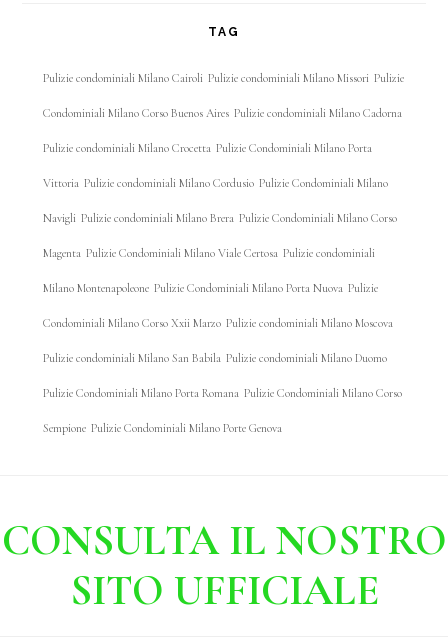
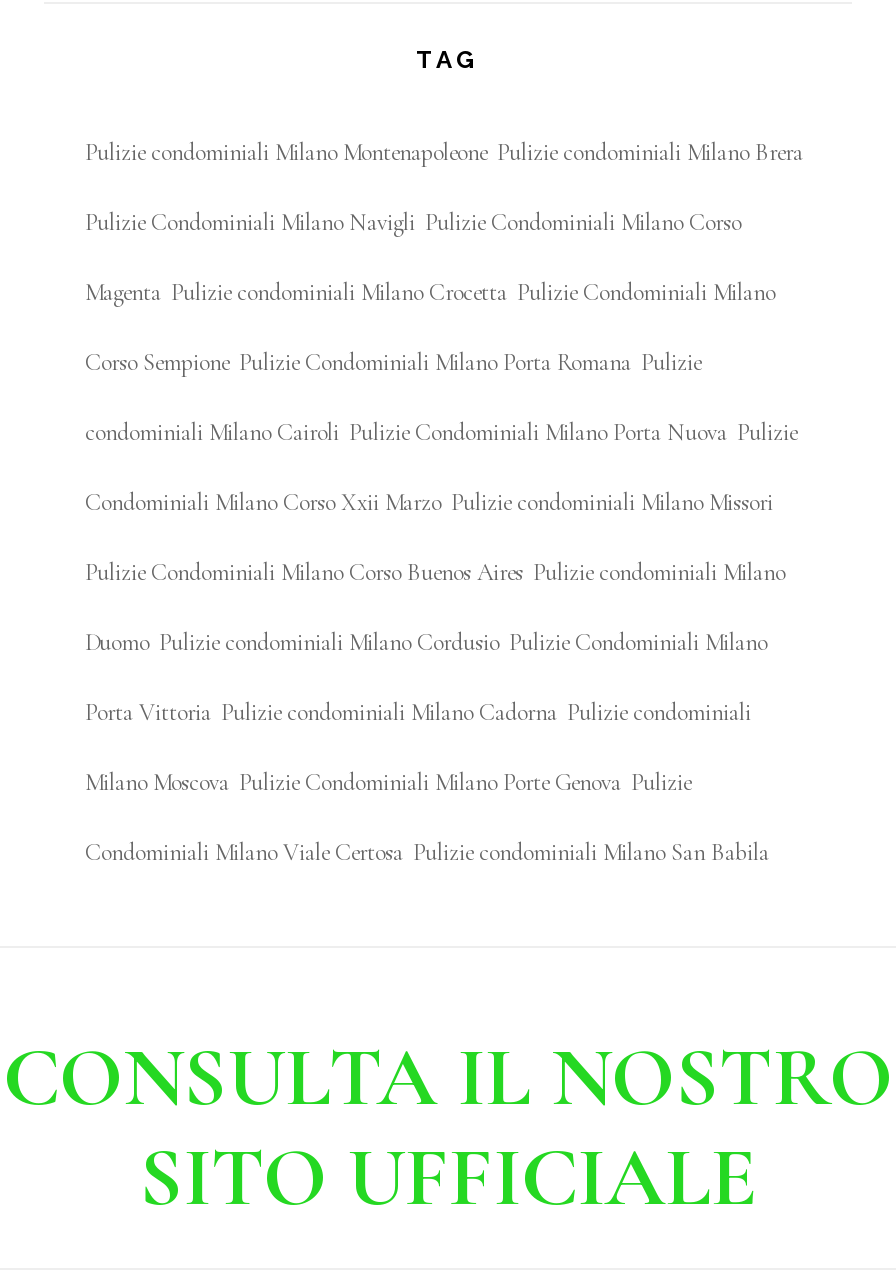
[42,70,403,84] Pulizie condominiali Milano Cairoli Pulizie condominiali Milano Missori Pulizie -> [85,137,803,165] Pulizie condominiali Milano Montenapoleone Pulizie condominiali Milano Brera
[42,105,401,119] Condominiali Milano Corso Buenos Aires Pulizie condominiali Milano Cadorna -> [85,207,741,235] Pulizie Condominiali Milano Navigli Pulizie Condominiali Milano Corso
[42,140,371,154] Pulizie condominiali Milano Crocetta Pulizie Condominiali Milano Porta -> [85,277,775,305] Magenta Pulizie condominiali Milano Crocetta Pulizie Condominiali Milano
[42,175,387,189] Vittoria Pulizie condominiali Milano Cordusio Pulizie Condominiali Milano -> [85,347,701,375] Corso Sempione Pulizie Condominiali Milano Porta Romana Pulizie
[42,210,396,224] Navigli Pulizie condominiali Milano Brera Pulizie Condominiali Milano Corso -> [85,417,797,445] condominiali Milano Cairoli Pulizie Condominiali Milano Porta Nuova Pulizie
[42,245,374,259] Magenta Pulizie Condominiali Milano Viale Certosa Pulizie condominiali -> [85,487,773,515] Condominiali Milano Corso Xxii Marzo Pulizie condominiali Milano Missori
[42,280,377,294] Milano Montenapoleone Pulizie Condominiali Milano Porta Nuova Pulizie -> [85,557,785,585] Pulizie Condominiali Milano Corso Buenos Aires Pulizie condominiali Milano
[42,315,392,329] Condominiali Milano Corso Xxii Marzo Pulizie condominiali Milano Moscova -> [85,627,767,655] Duomo Pulizie condominiali Milano Cordusio Pulizie Condominiali Milano
[42,350,386,364] Pulizie condominiali Milano San Babila Pulizie condominiali Milano Duomo -> [85,697,751,725] Porta Vittoria Pulizie condominiali Milano Cadorna Pulizie condominiali
[42,385,401,399] Pulizie Condominiali Milano Porta Romana Pulizie Condominiali Milano Corso -> [85,767,691,795] Milano Moscova Pulizie Condominiali Milano Porte Genova Pulizie
[42,420,281,434] Sempione Pulizie Condominiali Milano Porte Genova -> [85,837,769,865] Condominiali Milano Viale Certosa Pulizie condominiali Milano San Babila

